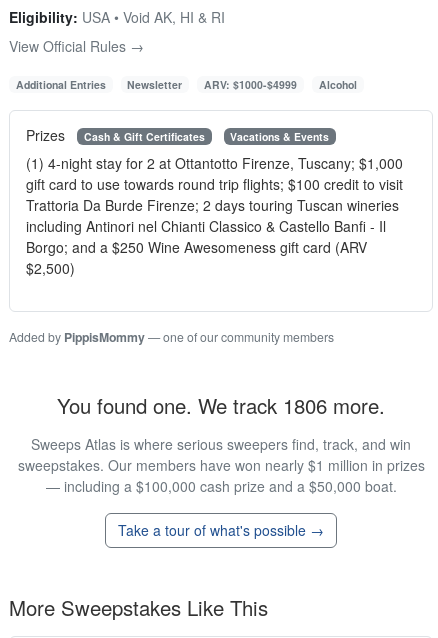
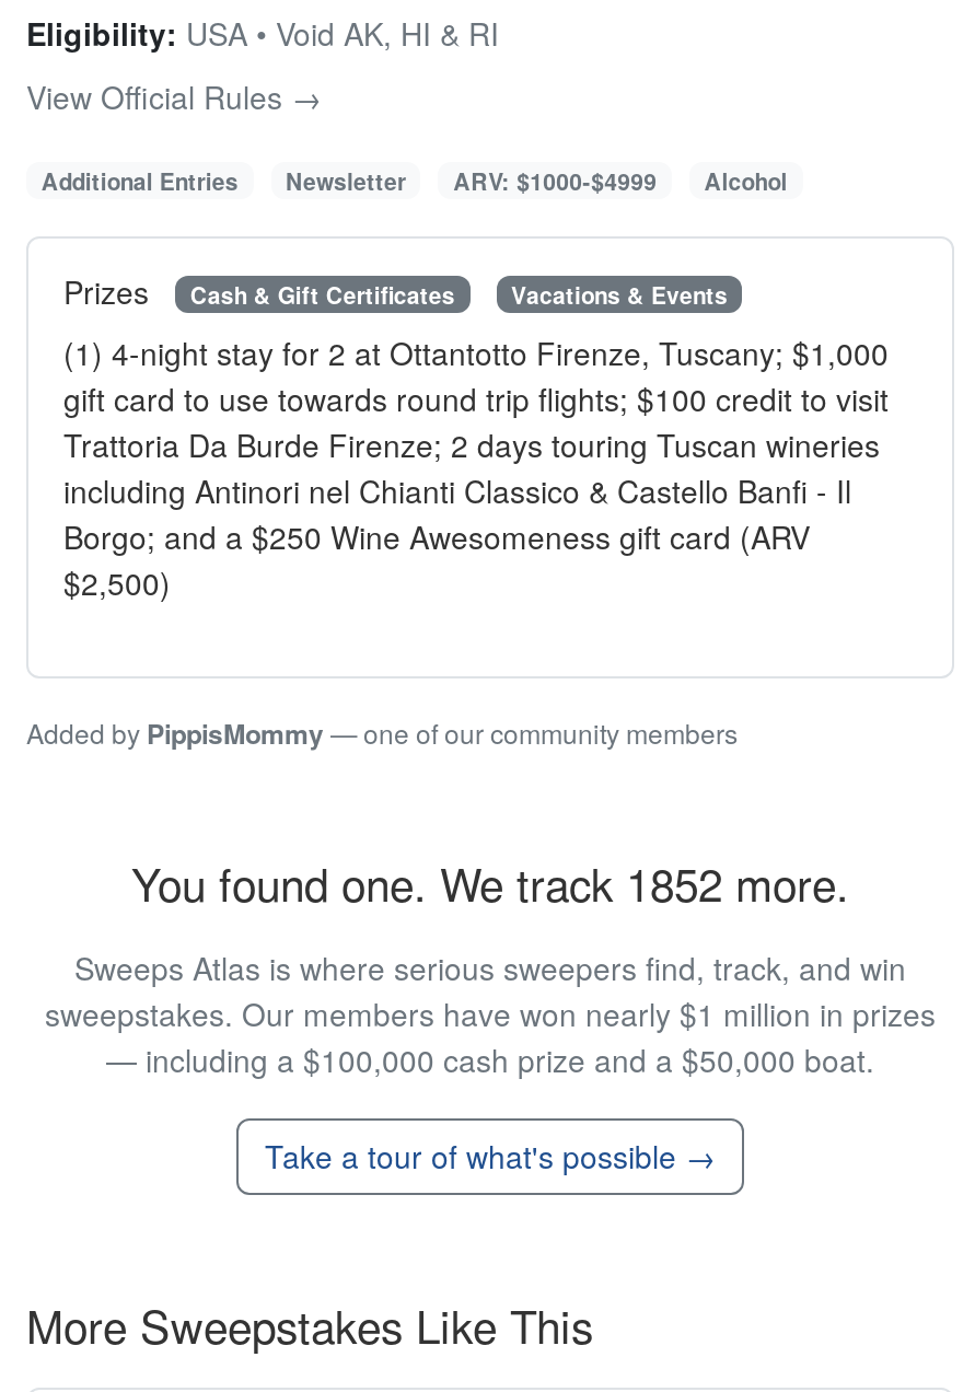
[57,391,385,420] You found one. We track 1806 more. -> [131,852,849,916] You found one. We track 1852 more.

